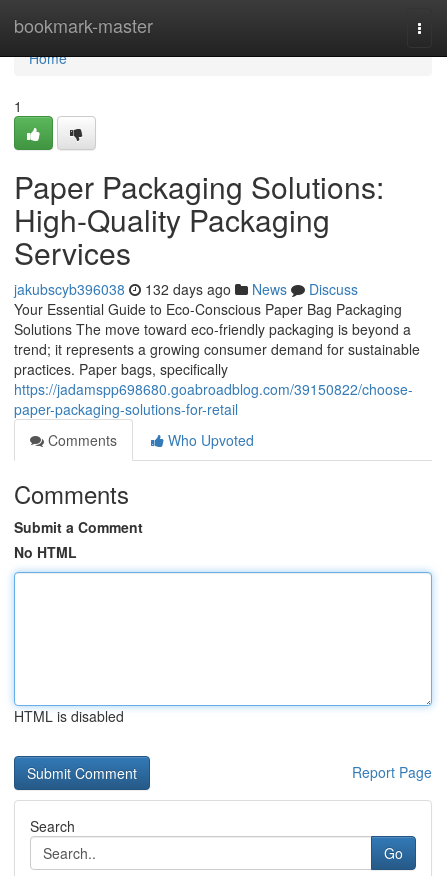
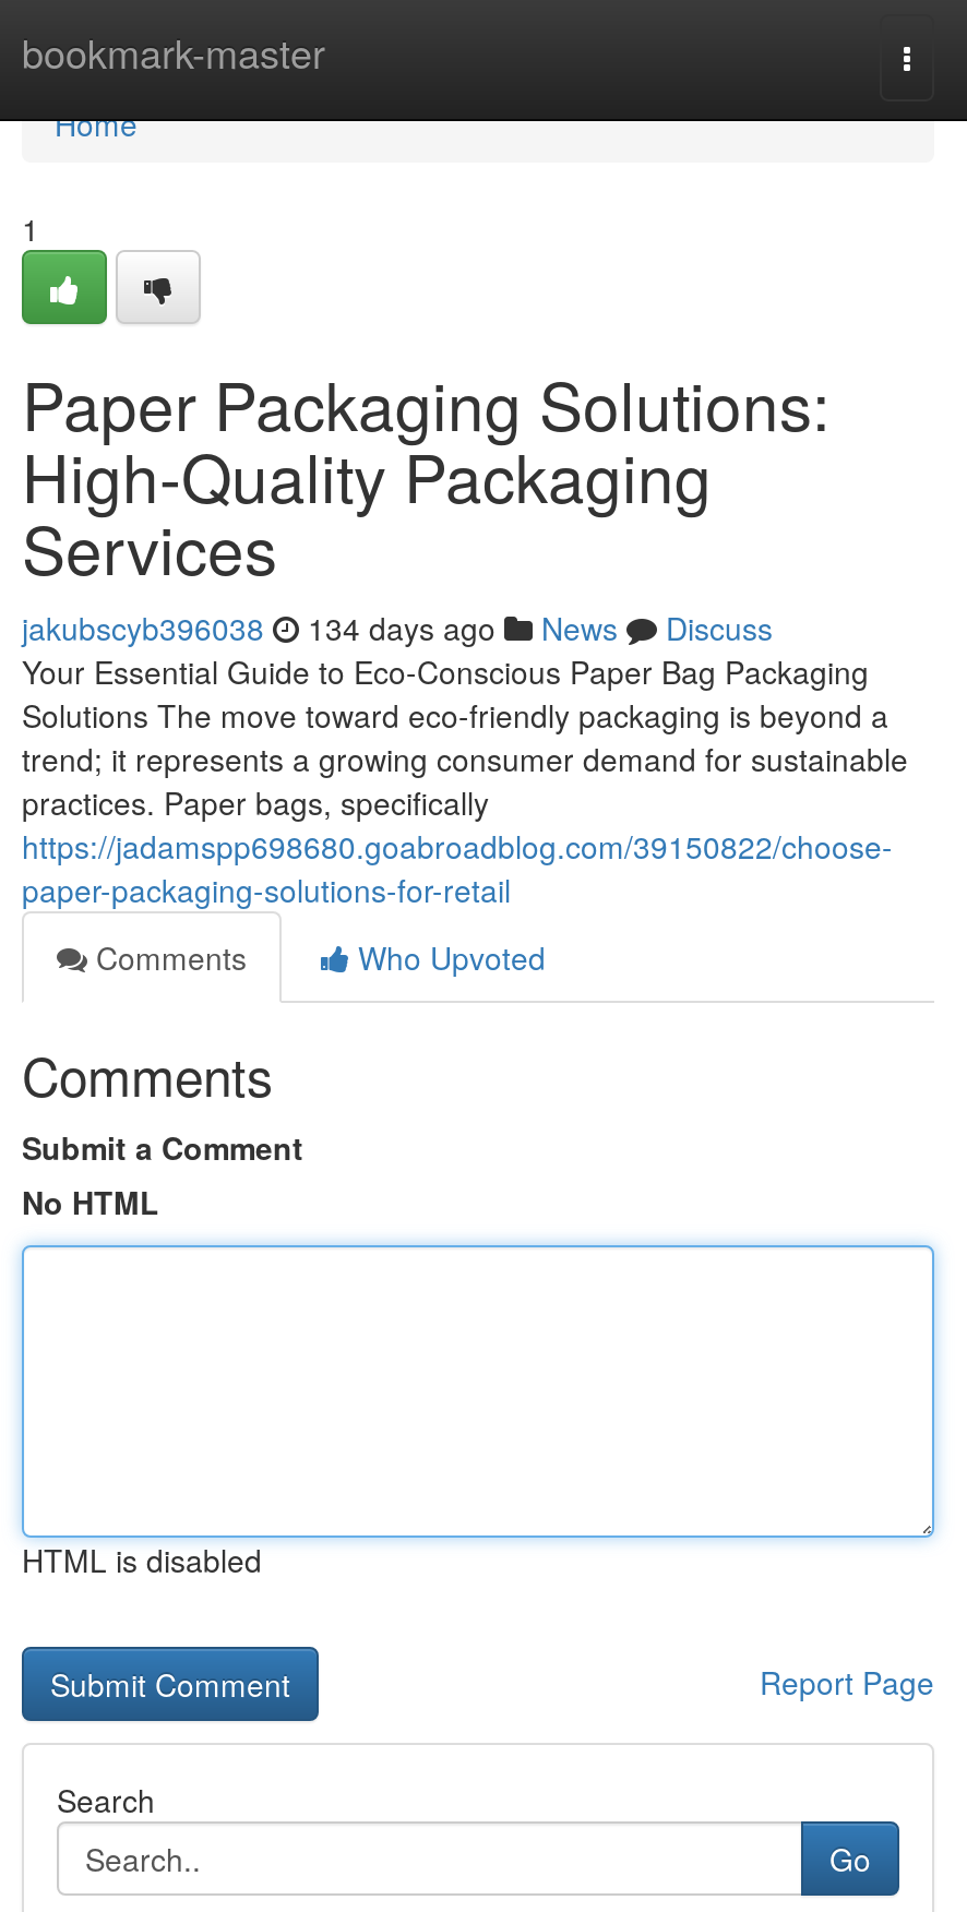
[14,279,358,299] jakubscyb396038 132 days ago News Discuss -> [22,606,773,649] jakubscyb396038 134 days ago News Discuss

